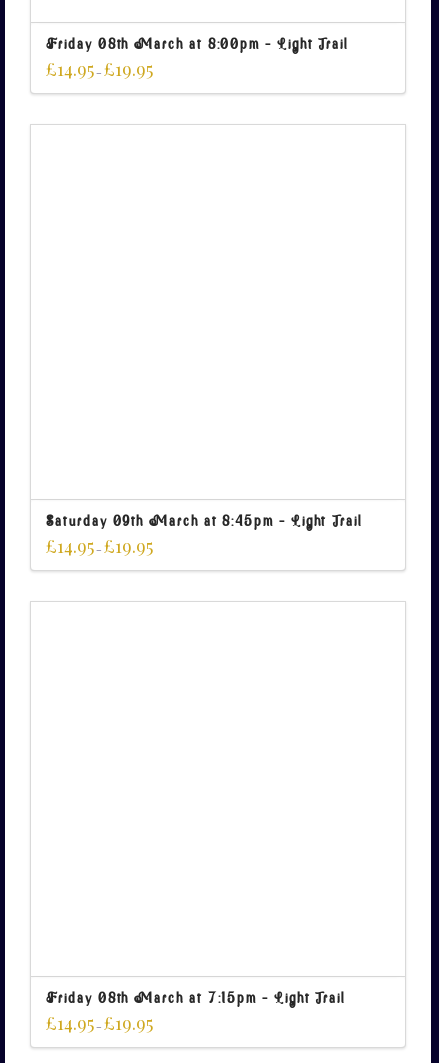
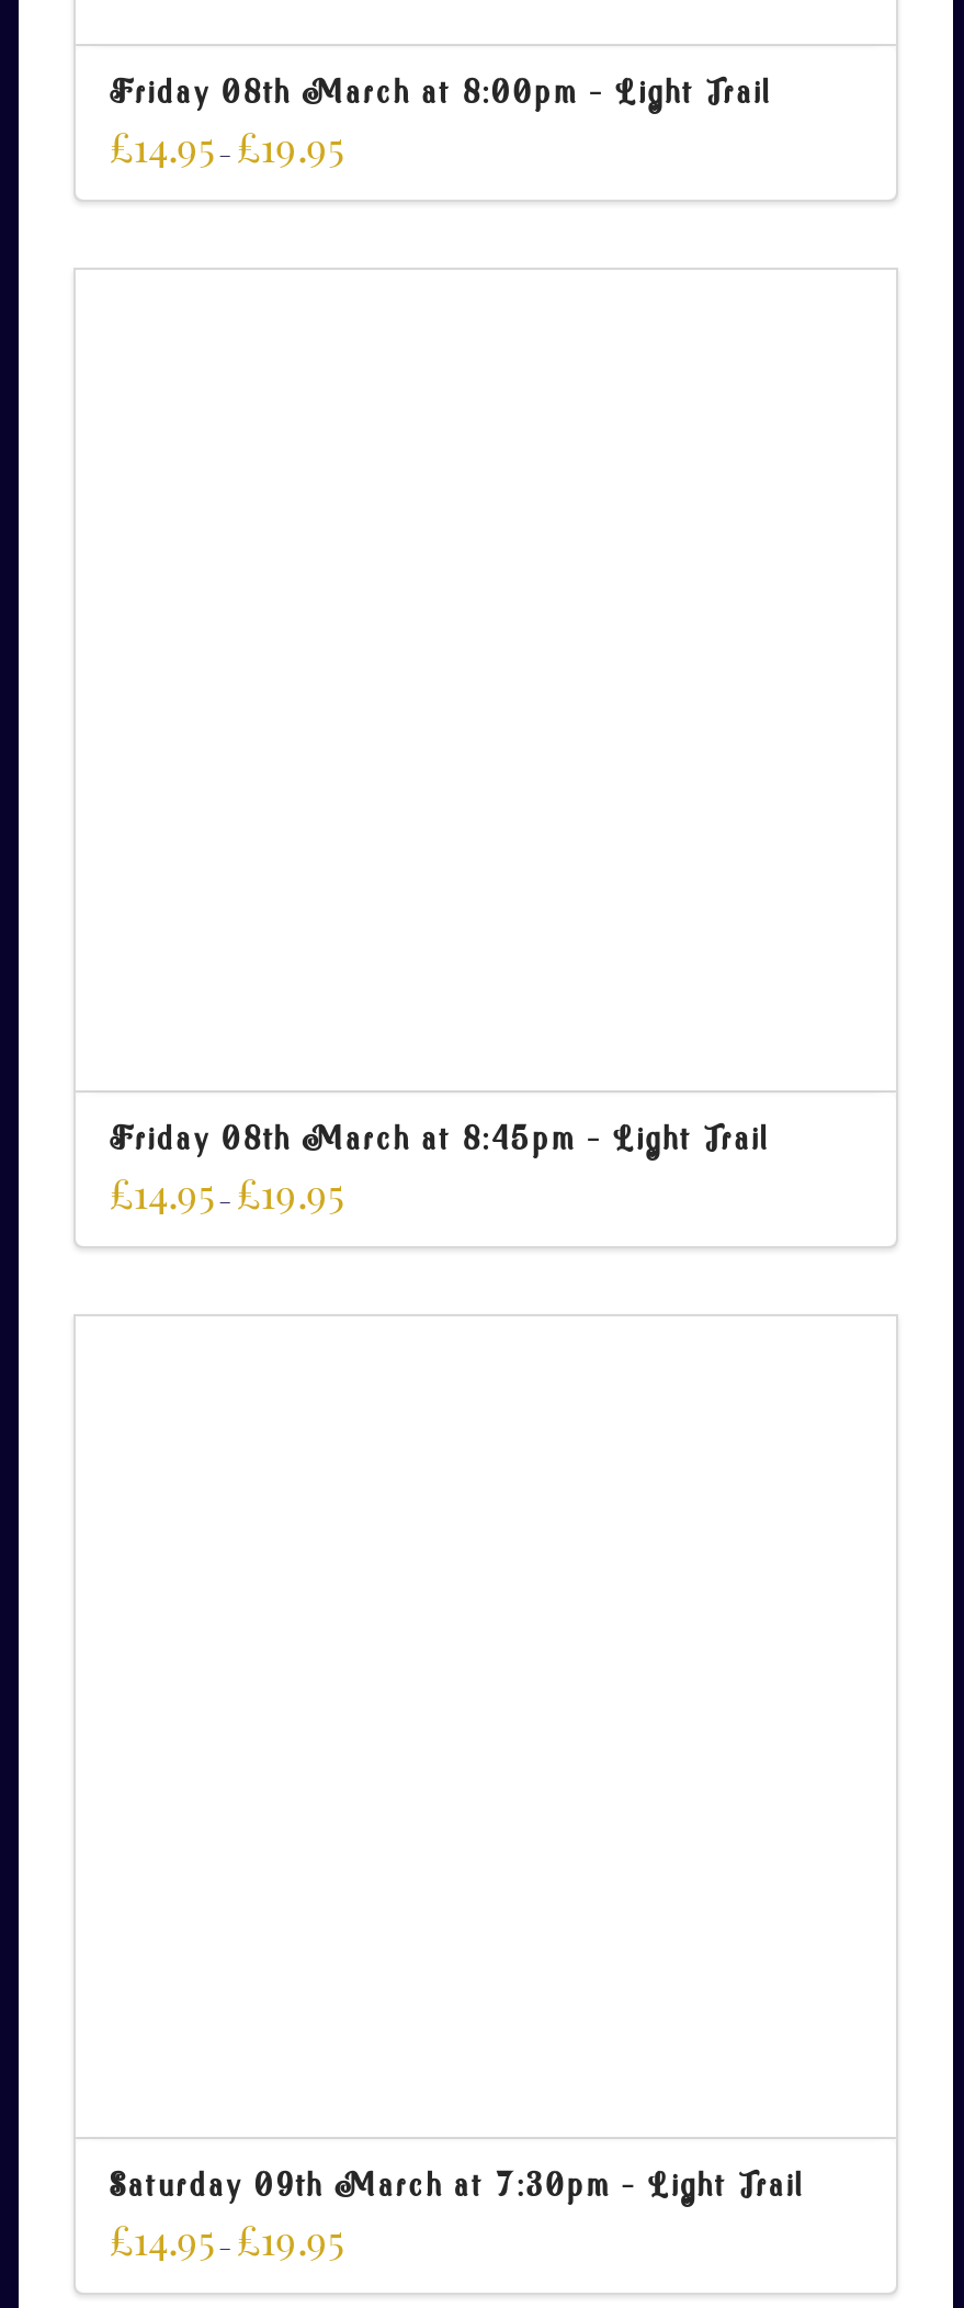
[46,509,362,535] Saturday 09th March at 8:45pm – Light Trail -> [109,1112,769,1169] Friday 08th March at 8:45pm – Light Trail
[46,986,345,1012] Friday 08th March at 7:15pm – Light Trail -> [109,2158,804,2215] Saturday 09th March at 7:30pm – Light Trail

